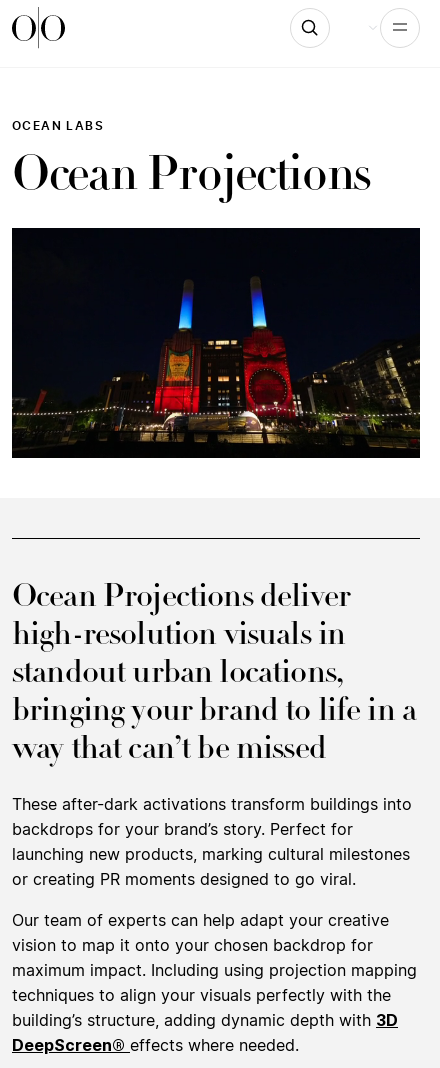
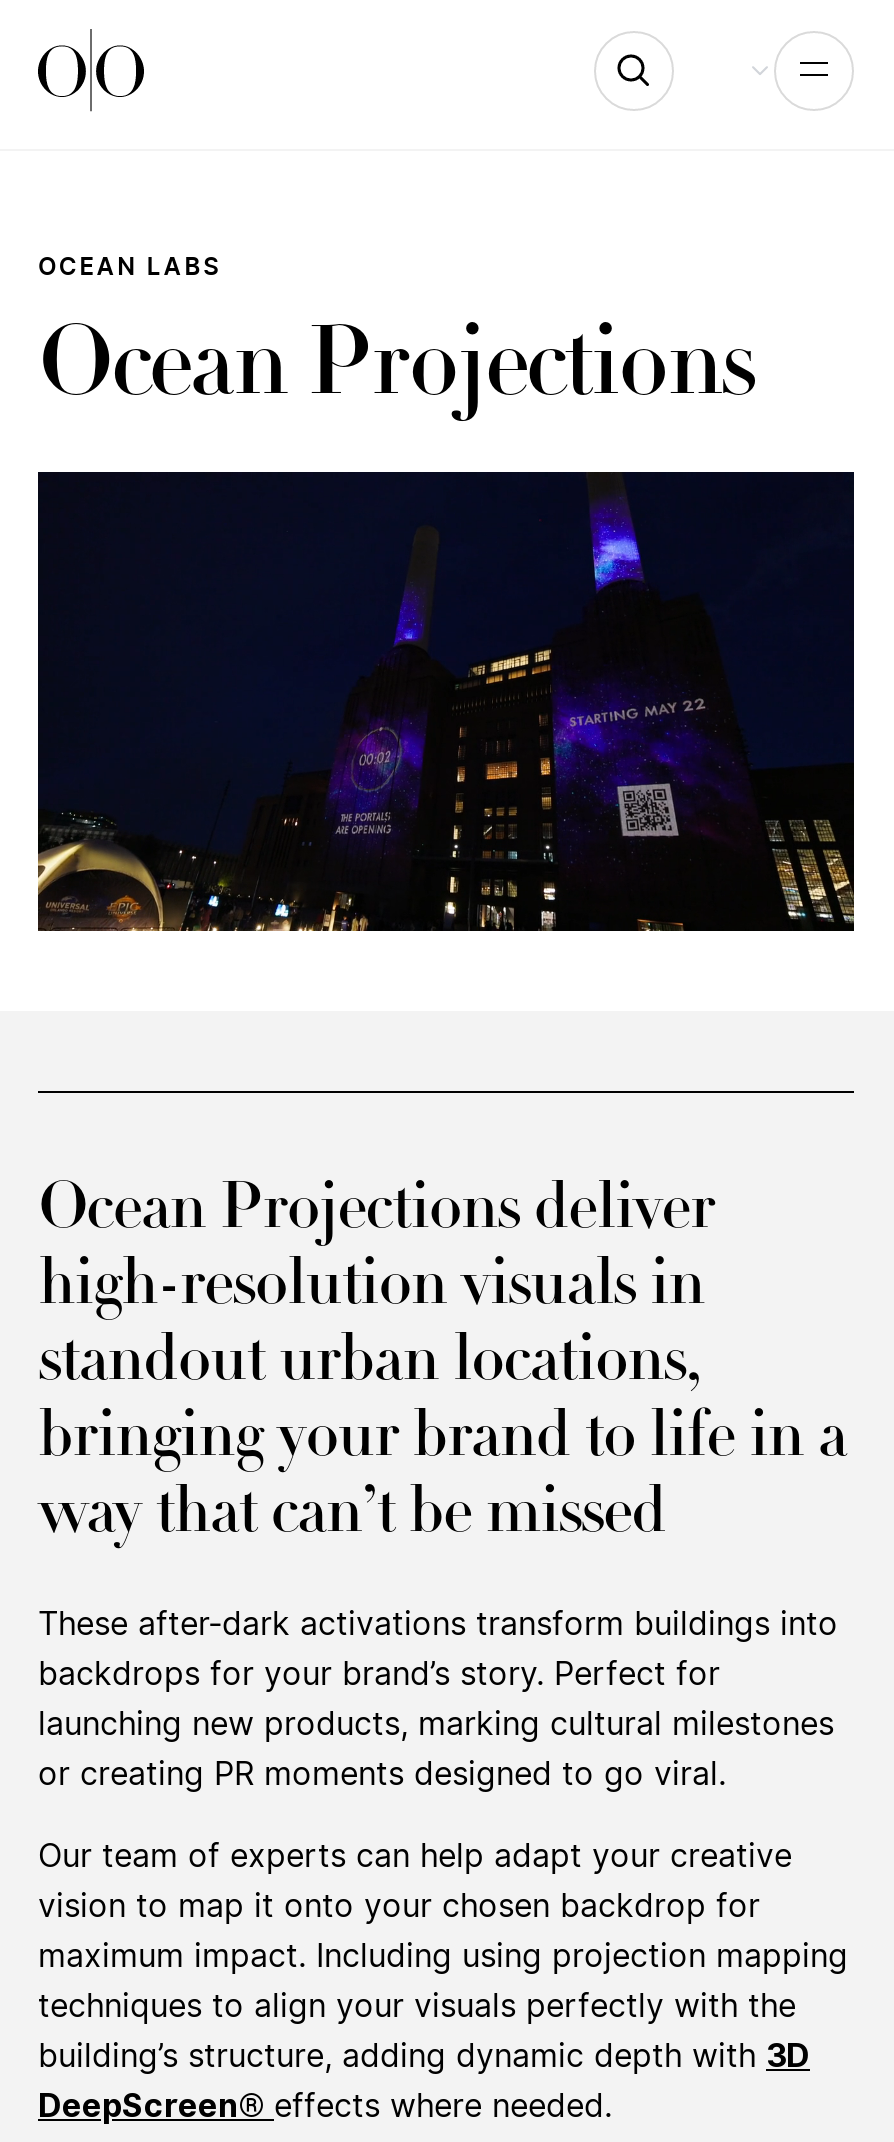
[11,242,421,459] [image] -> [36,495,856,933] [image]

